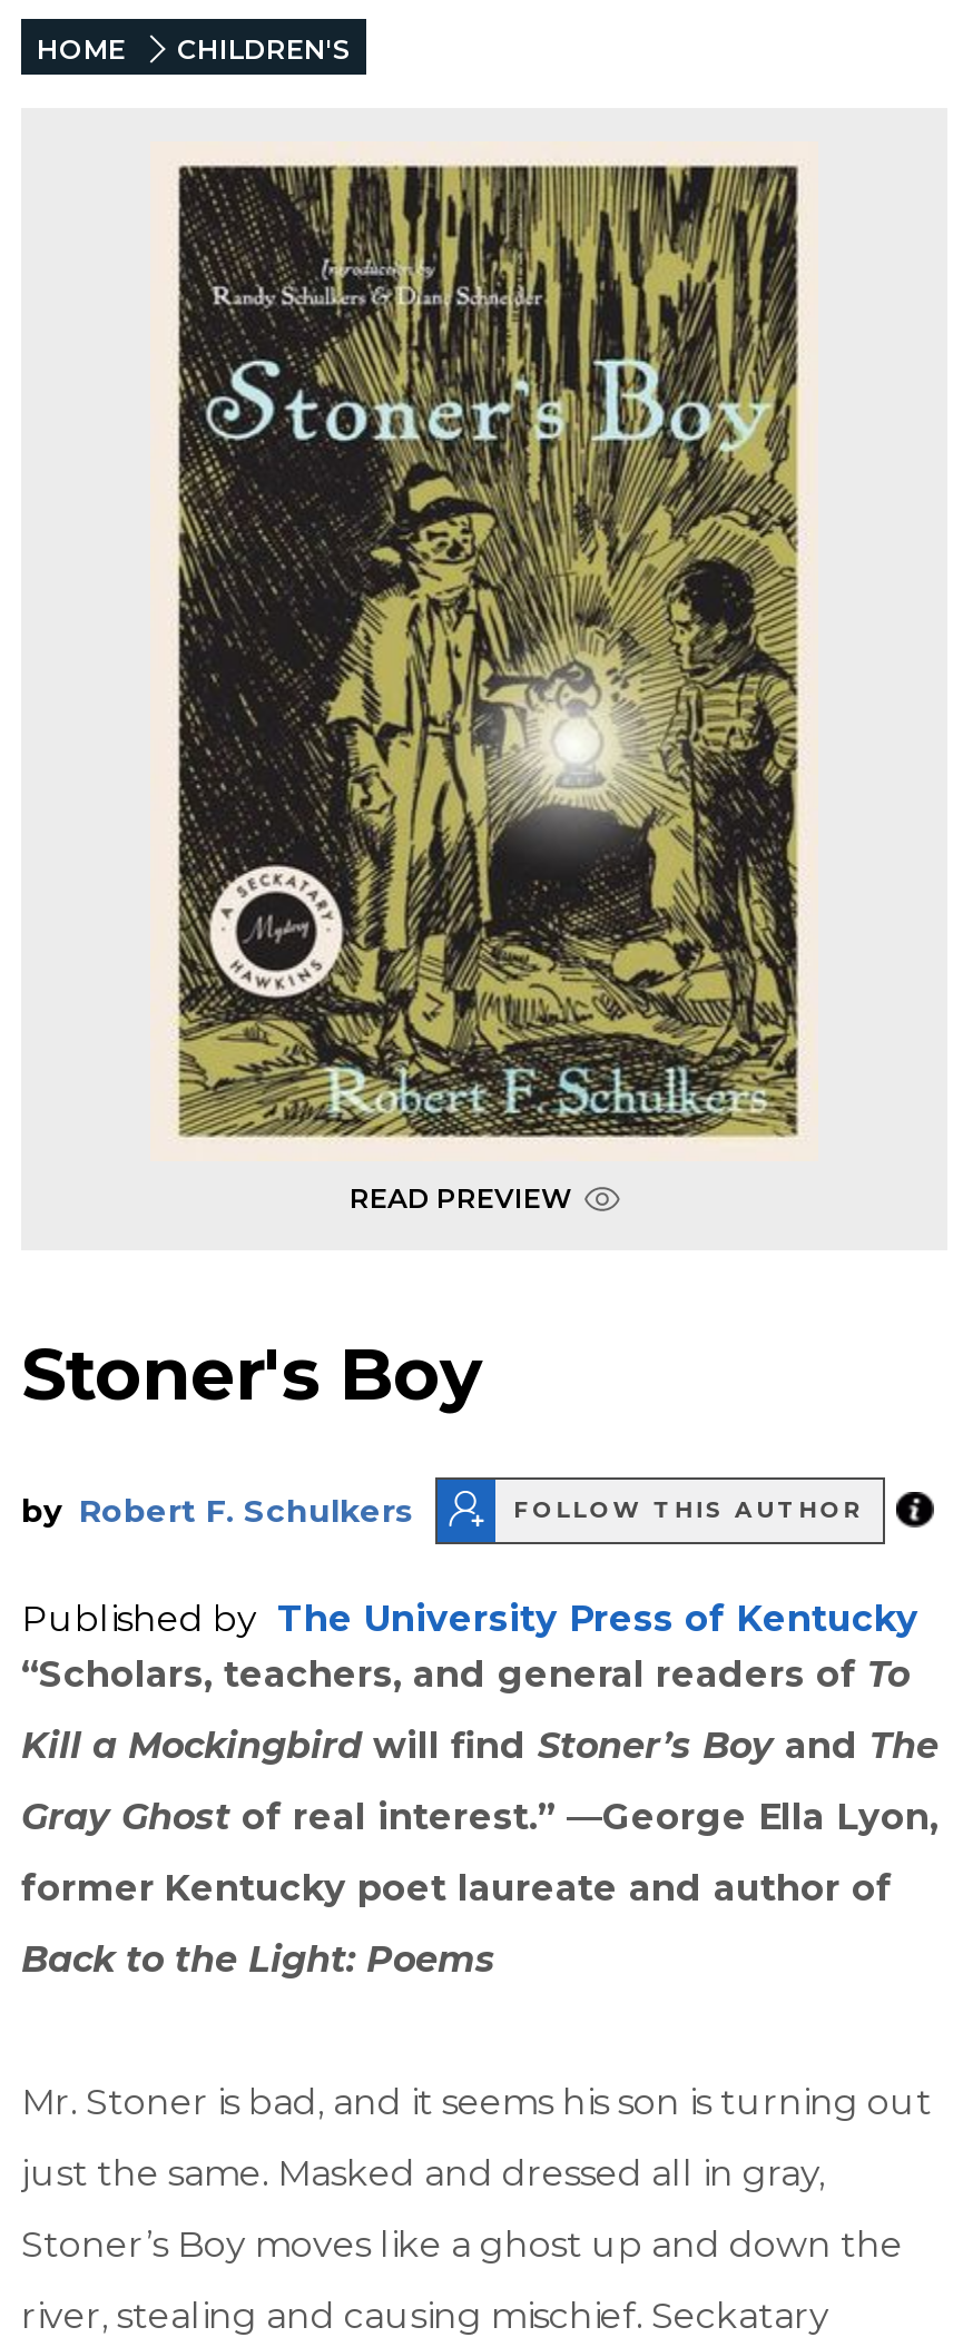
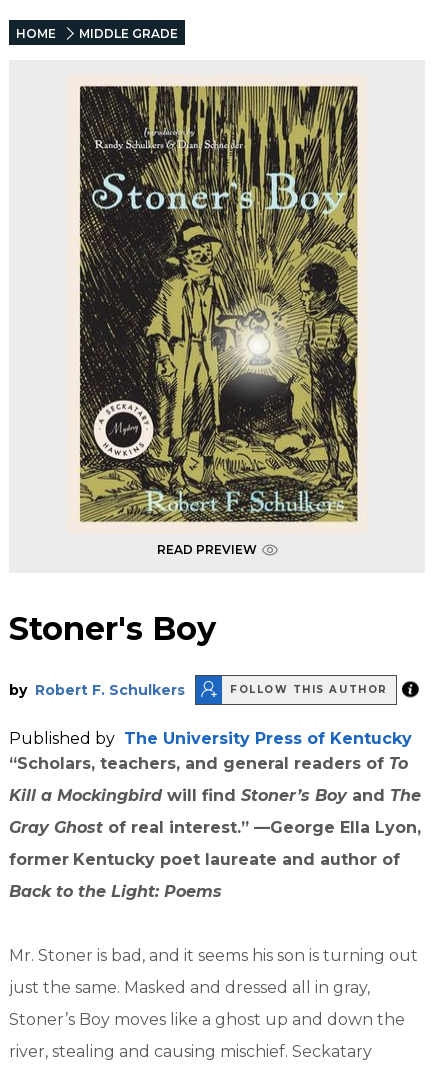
[177,32,351,66] CHILDREN'S -> [79,26,178,41] MIDDLE GRADE

